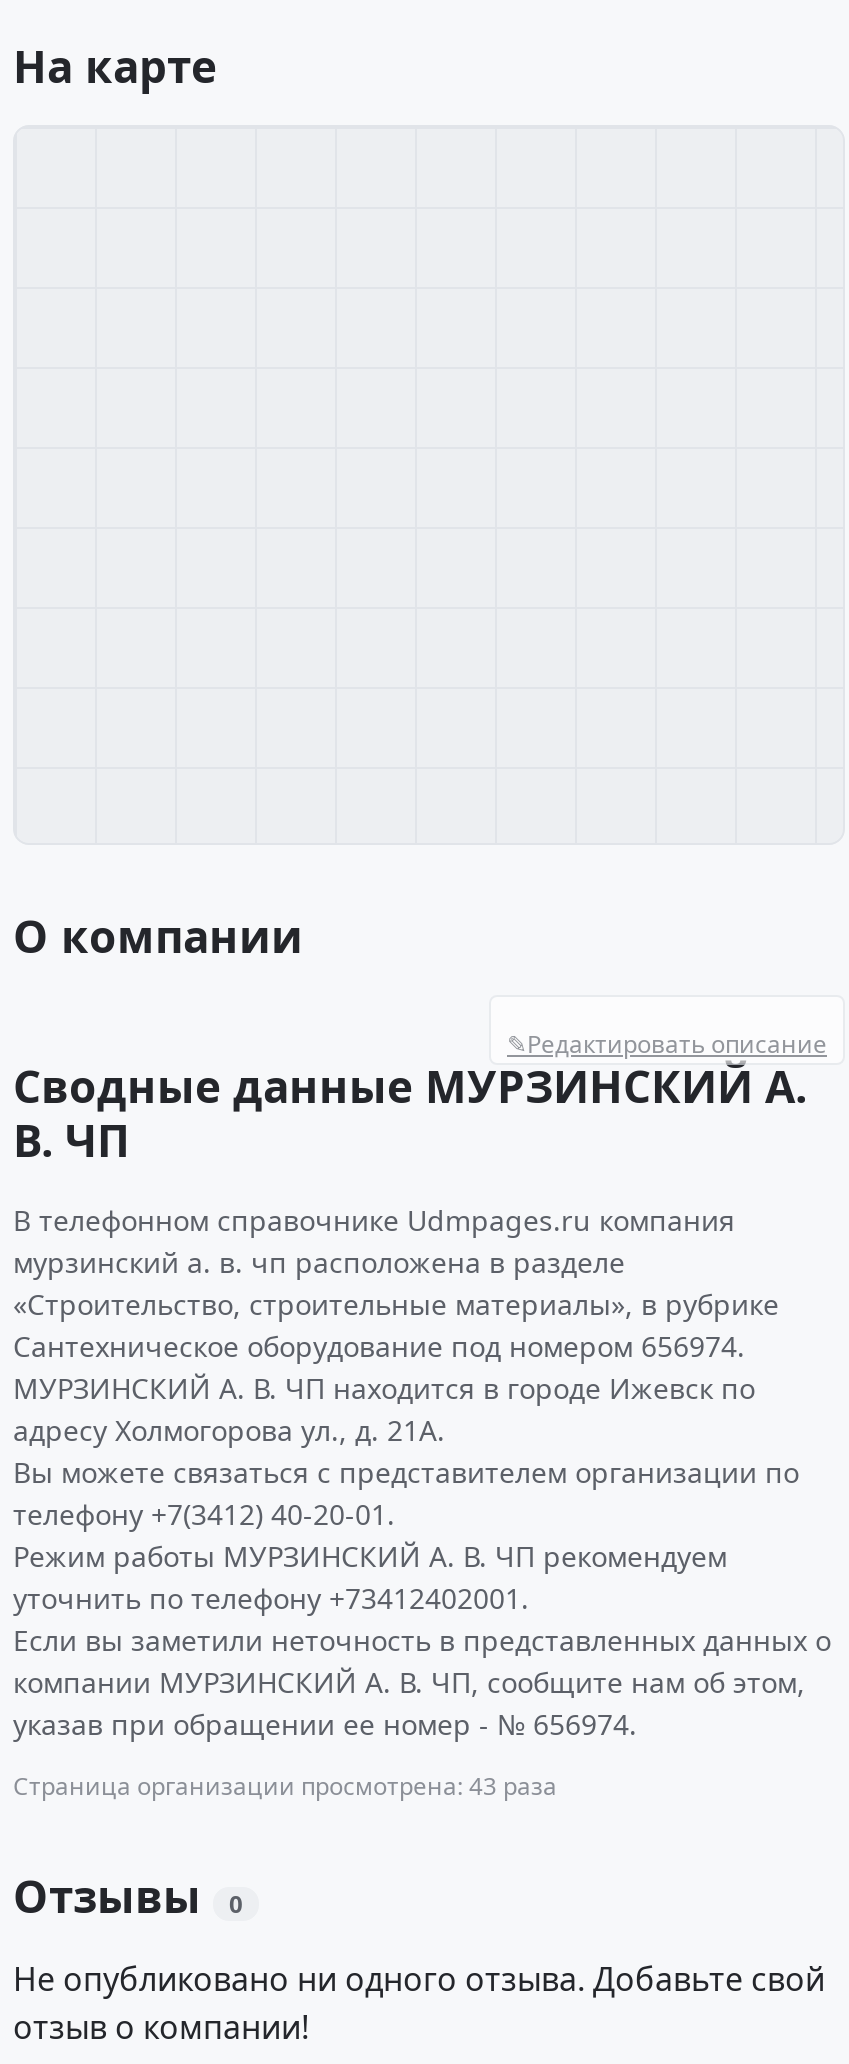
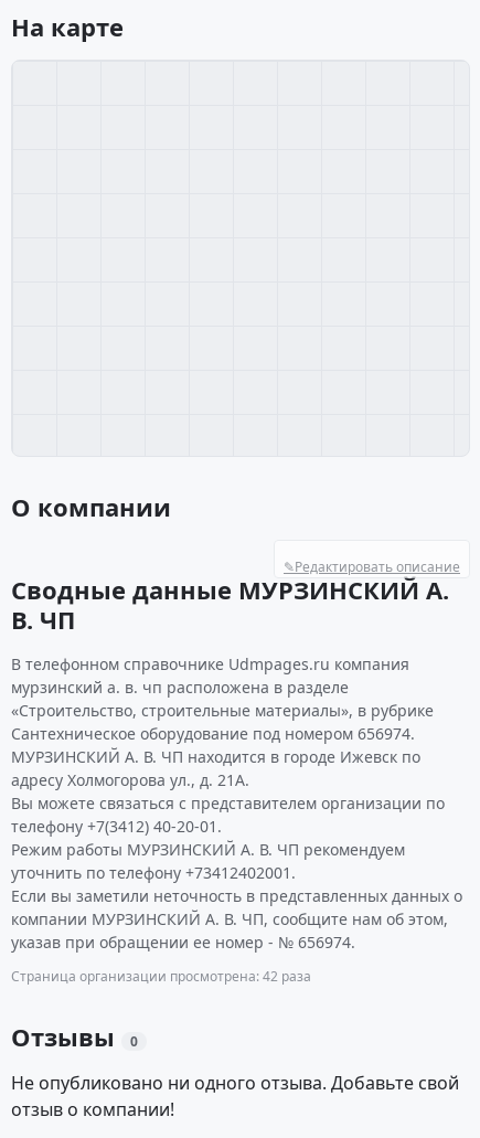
[13,1769,557,1803] Страница организации просмотрена: 43 раза -> [11,967,311,986] Страница организации просмотрена: 42 раза

